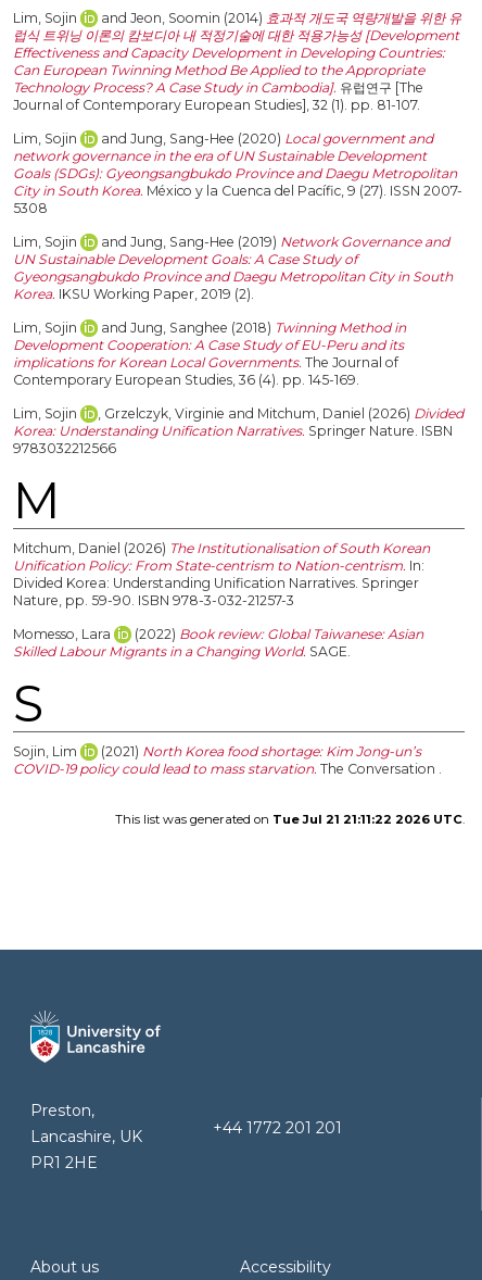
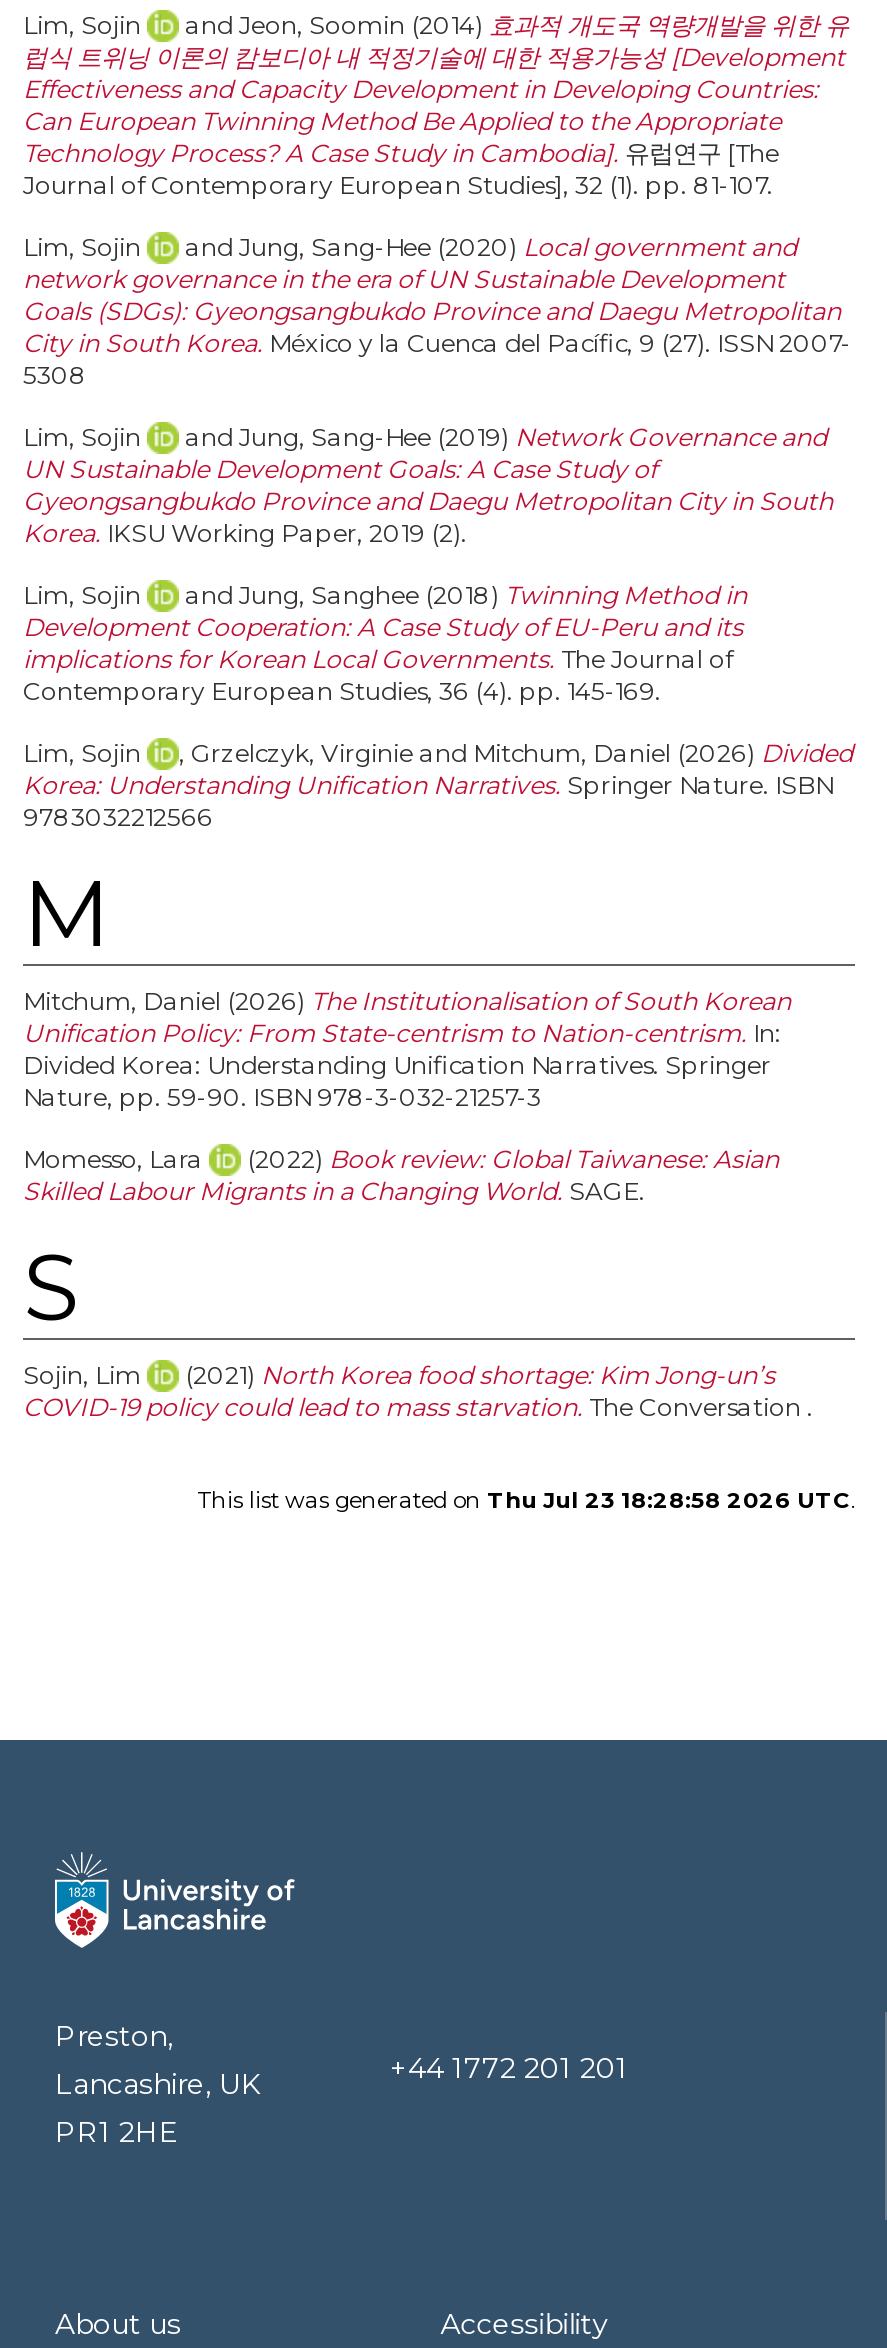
[115,811,462,826] This list was generated on Tue Jul 21 21:11:22 2026 UTC -> [197,1485,851,1513] This list was generated on Thu Jul 23 18:28:58 2026 UTC

